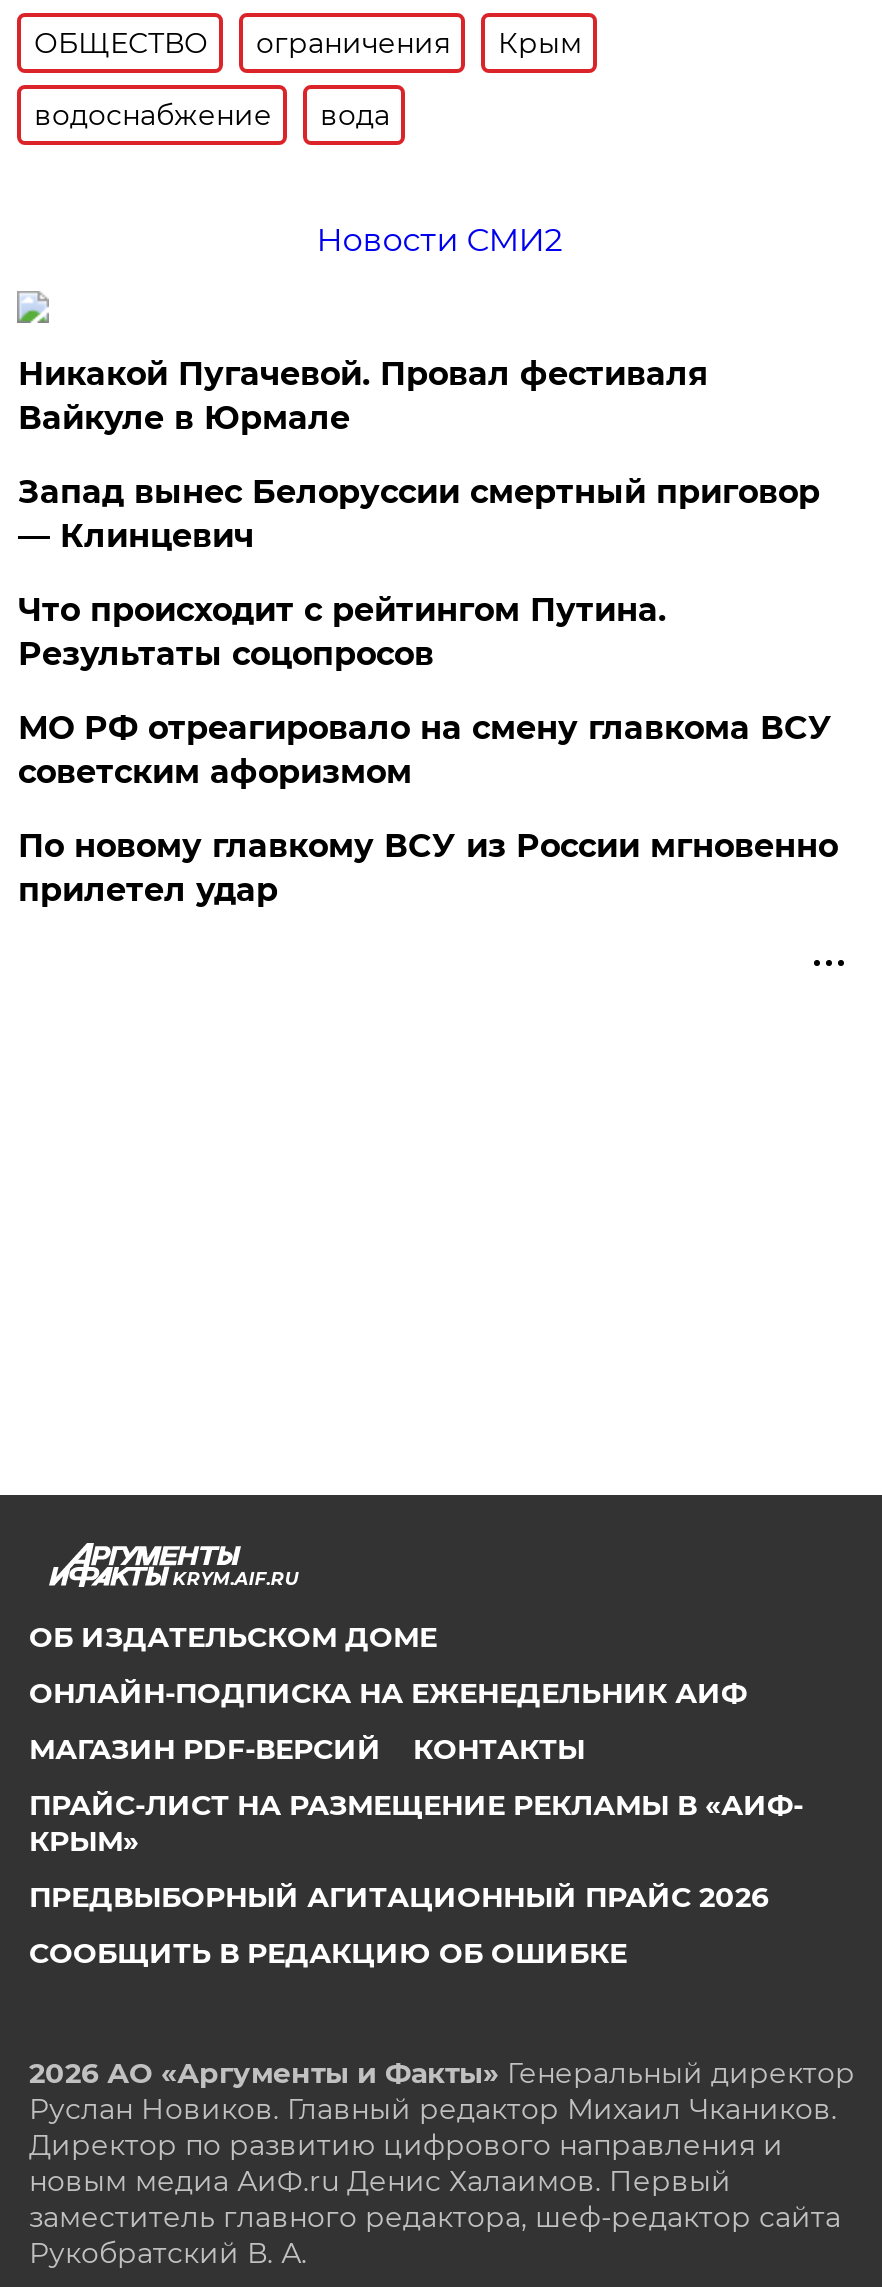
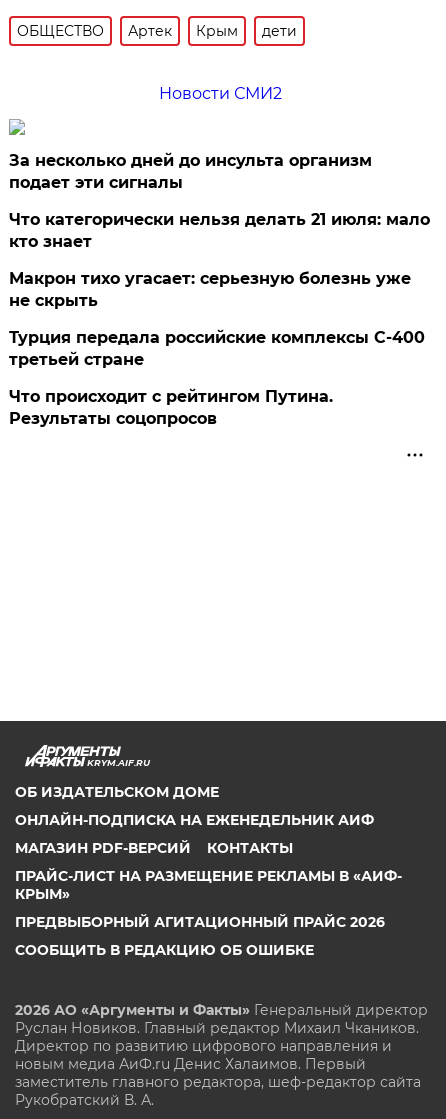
[256,25,450,61] ограничения -> [128,22,172,40] Артек
[34,97,390,133] водоснабжение | вода -> [262,22,297,40] дети
[18,355,820,555] Никакой Пугачевой. Провал фестиваля | Вайкуле в Юрмале | Запад вынес Белоруссии смертный приговор | — Клинцевич -> [9,151,430,369] За несколько дней до инсульта организм | подает эти сигналы | Что категорически нельзя делать 21 июля: мало | кто знает | Макрон тихо угасает: серьезную болезнь уже | не скрыть | Турция передала российские комплексы С-400 | третьей стране
moved [18,591,666,673] -> [9,387,333,428]: Что происходит с рейтингом Путина. | Результаты соцопросов
[18,709,838,909] МО РФ отреагировало на смену главкома ВСУ | советским афоризмом | По новому главкому ВСУ из России мгновенно | прилетел удар -> none

